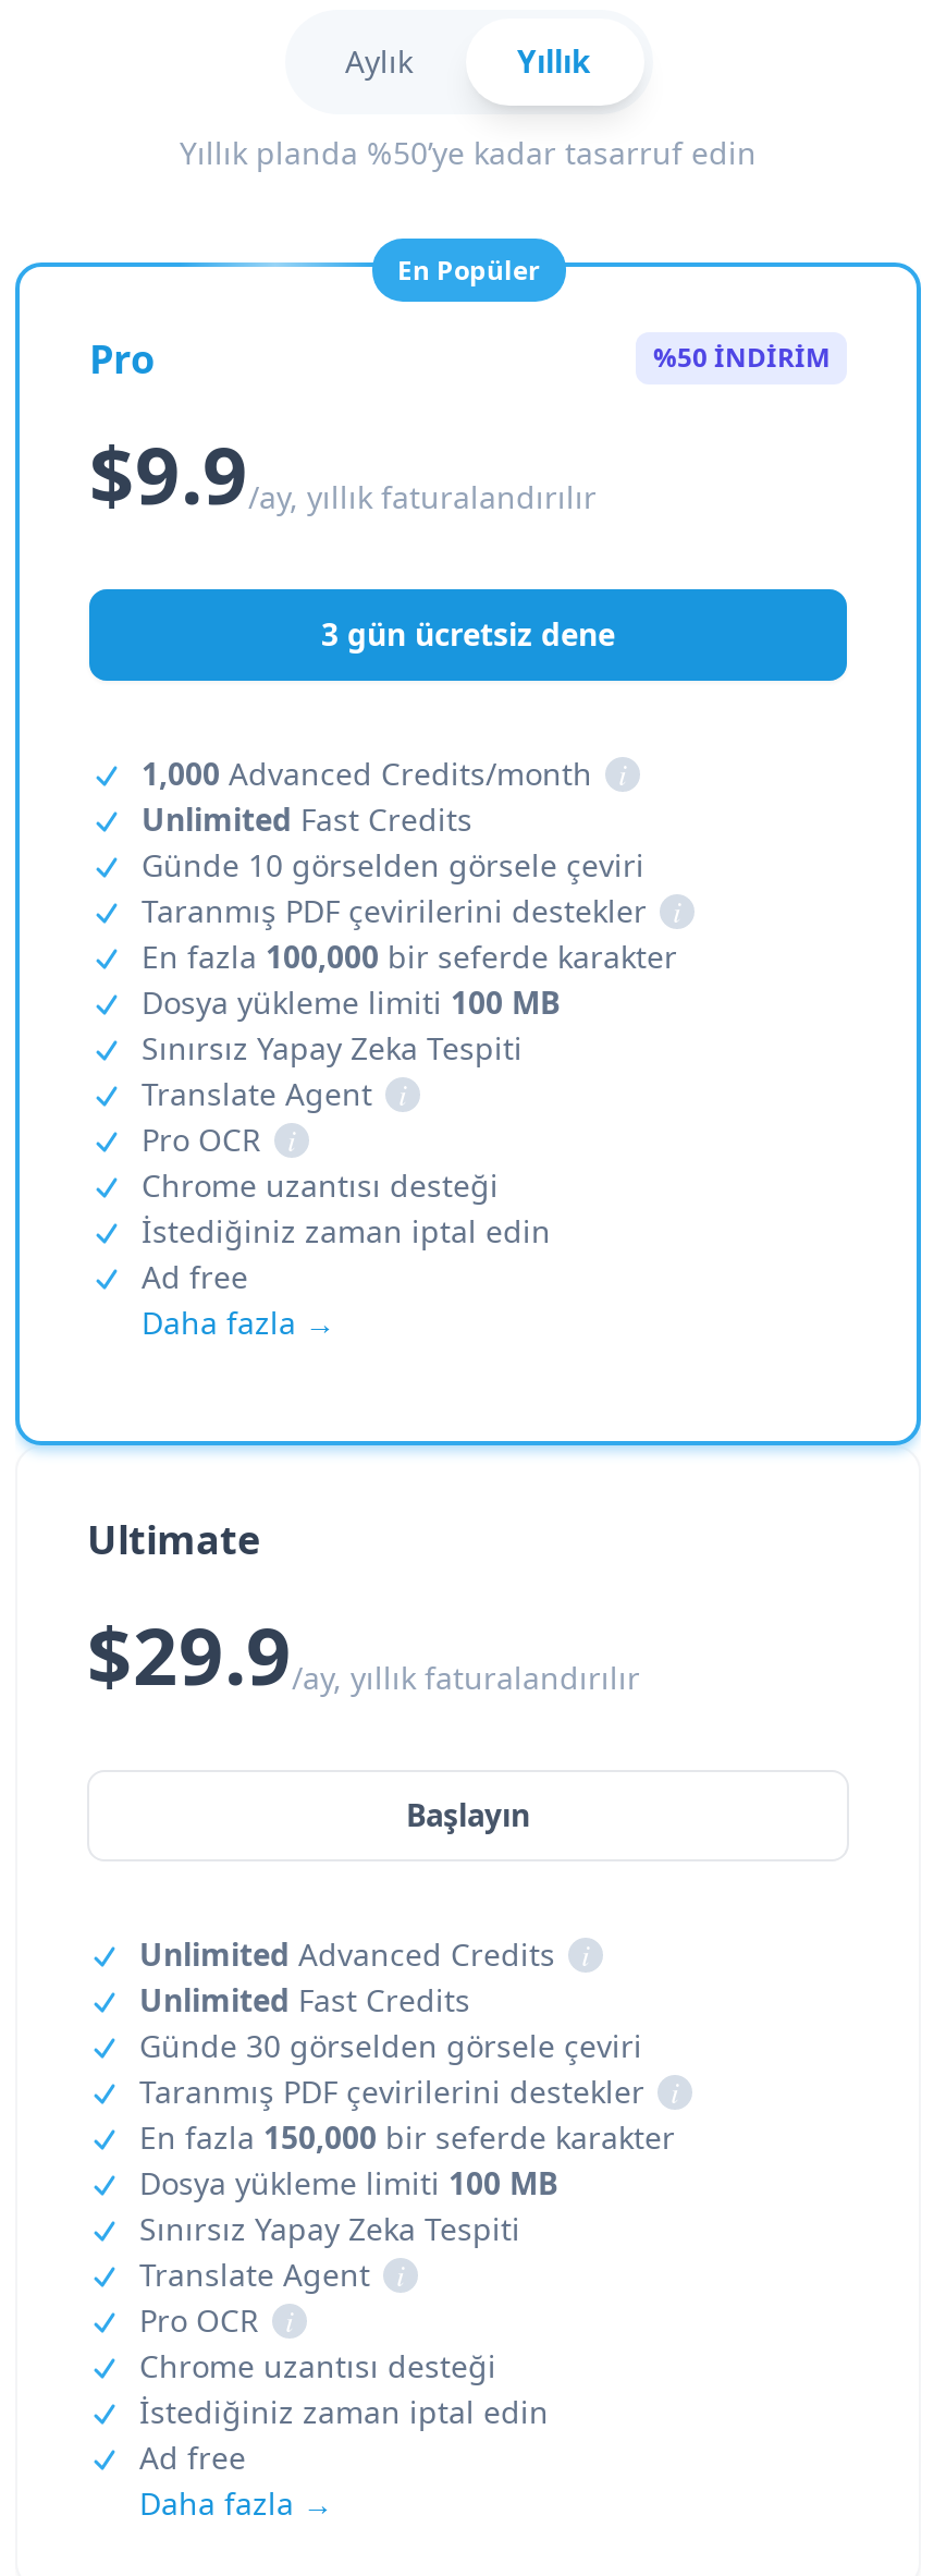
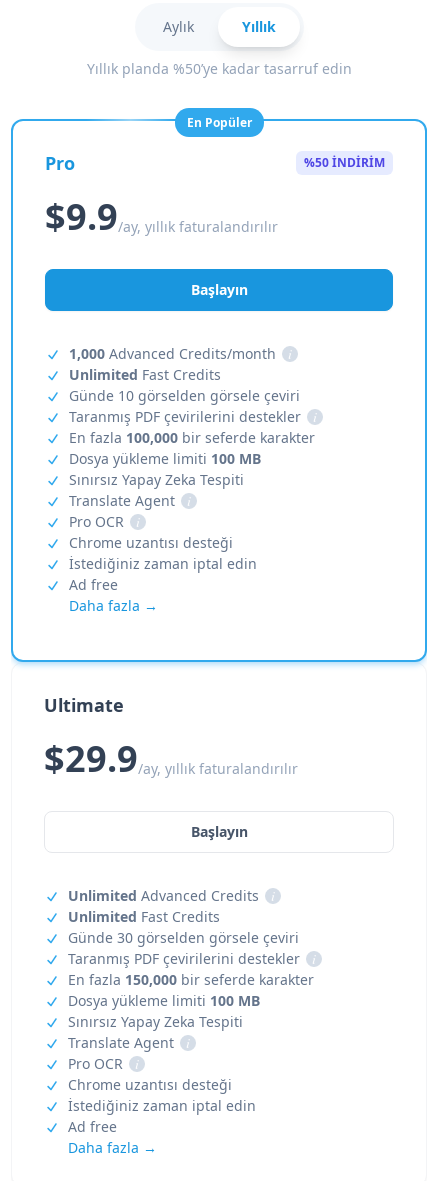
[321,613,615,655] 3 gün ücretsiz dene -> [190,280,247,299] Başlayın

